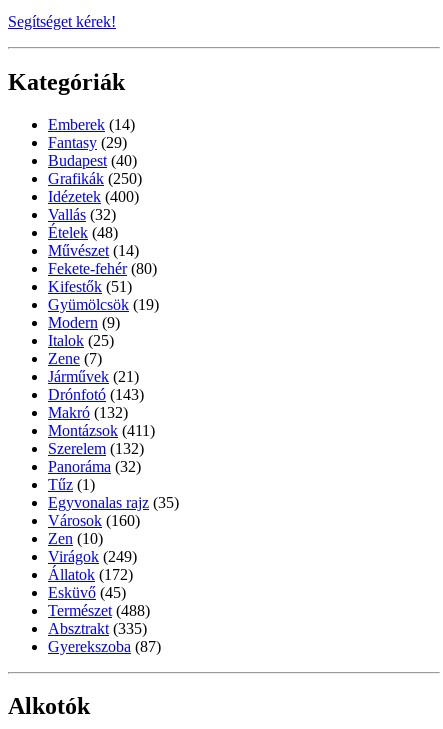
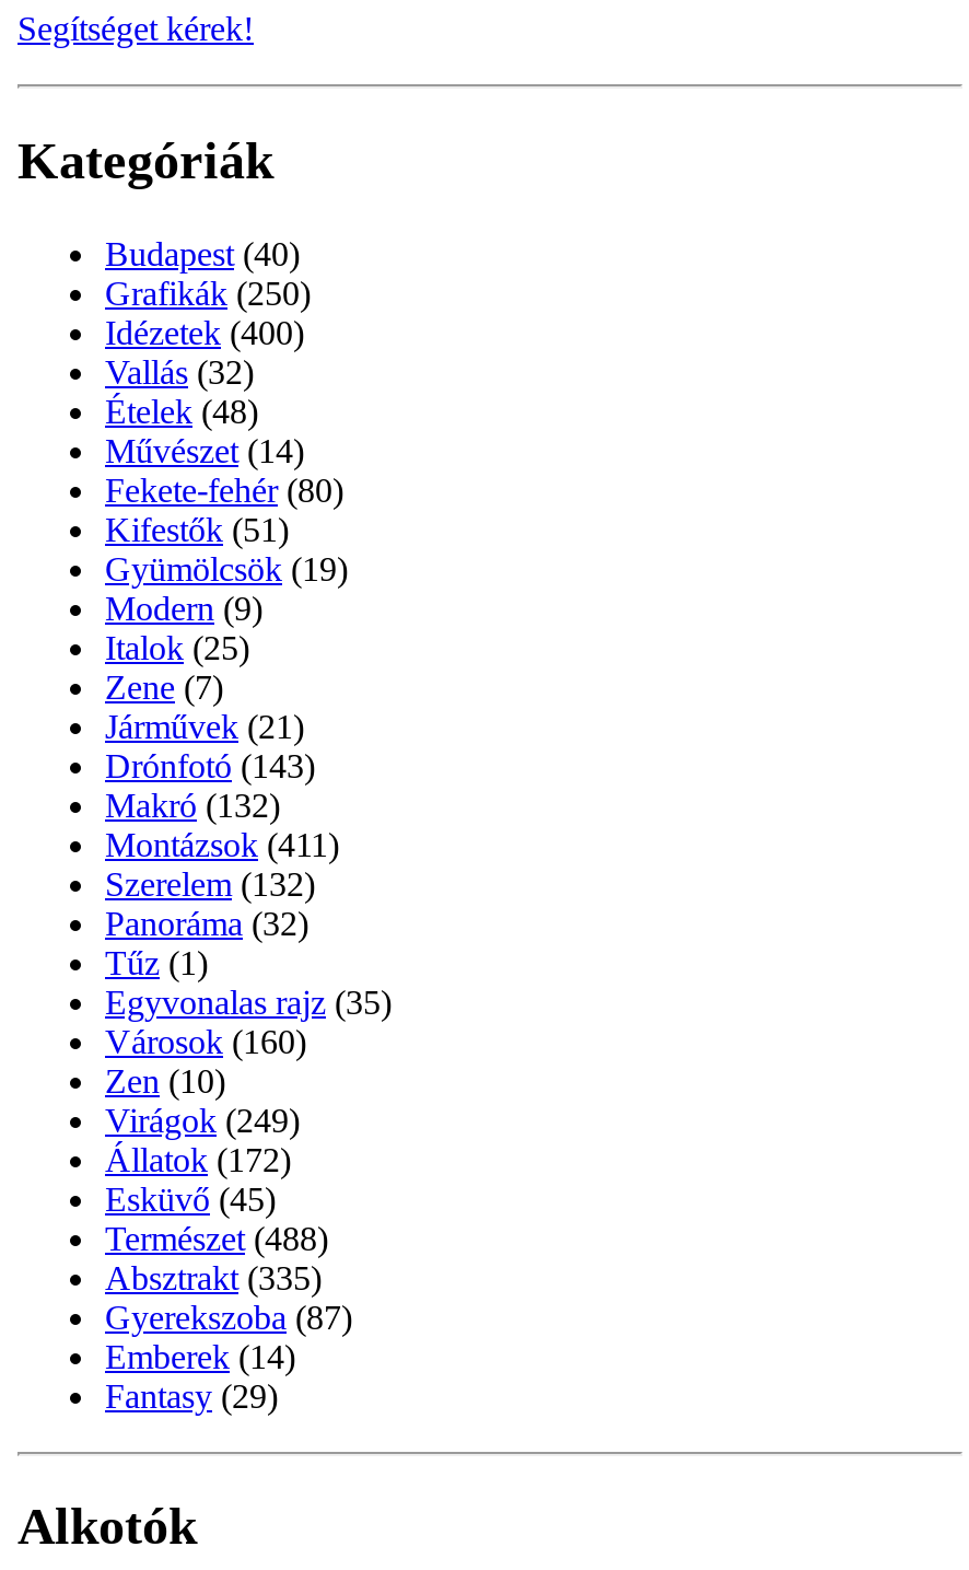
moved [48,116,135,151] -> [105,1337,295,1414]: Emberek (14) | Fantasy (29)
moved [48,152,179,655] -> [105,234,392,1335]: Budapest (40) | Grafikák (250) | Idézetek (400) | ... | Absztrakt (335) | Gyerekszoba (87)

